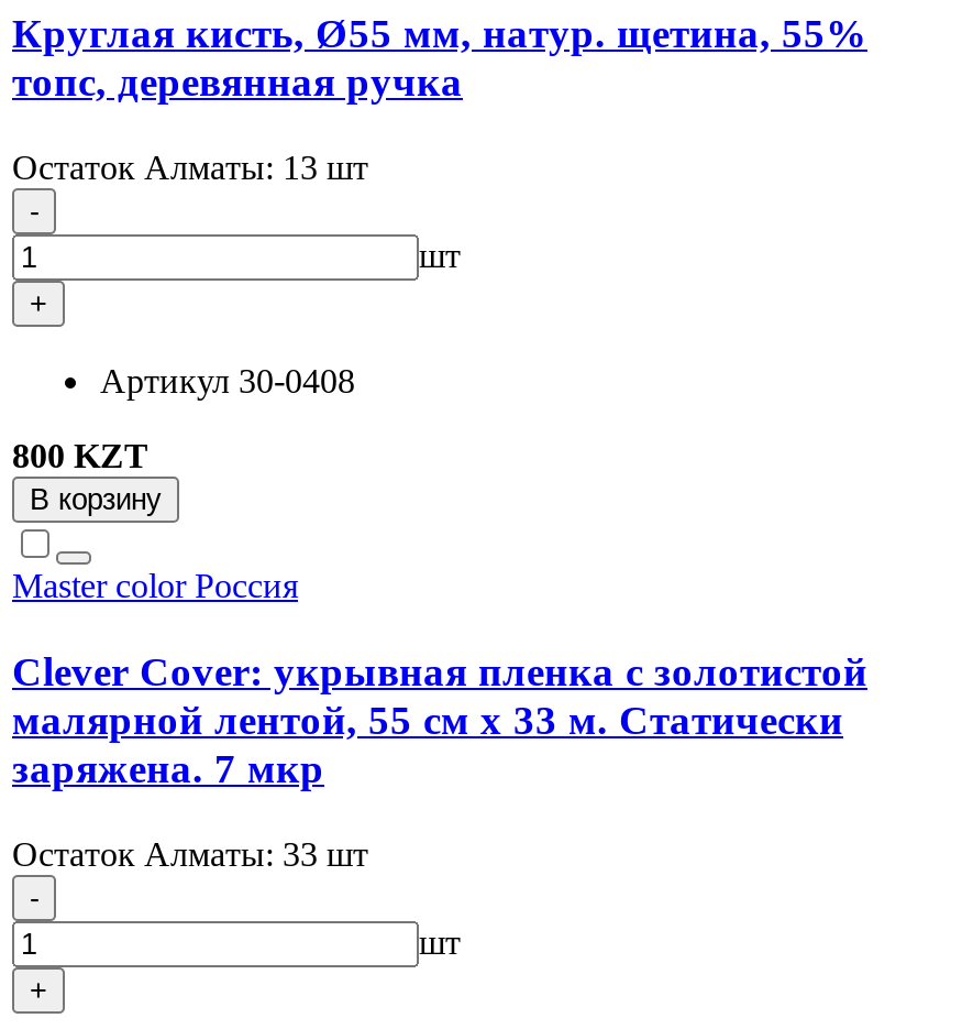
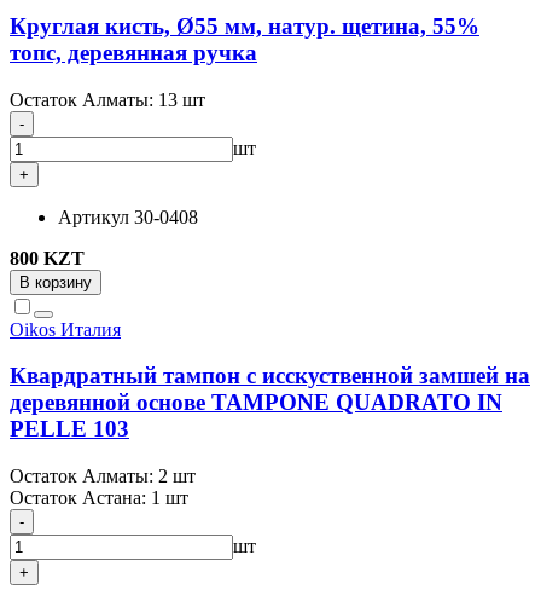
[12,567,298,604] Master color Россия -> [10,319,121,339] Oikos Италия
[12,648,867,791] Clever Cover: укрывная пленка с золотистой | малярной лентой, 55 см х 33 м. Статически | заряжена. 7 мкр -> [10,363,530,442] Квардратный тампон с исскуственной замшей на | деревянной основе TAMPONE QUADRATO IN | PELLE 103
[12,834,368,872] Остаток Алматы: 33 шт -> [10,466,196,508] Остаток Алматы: 2 шт | Остаток Астана: 1 шт

